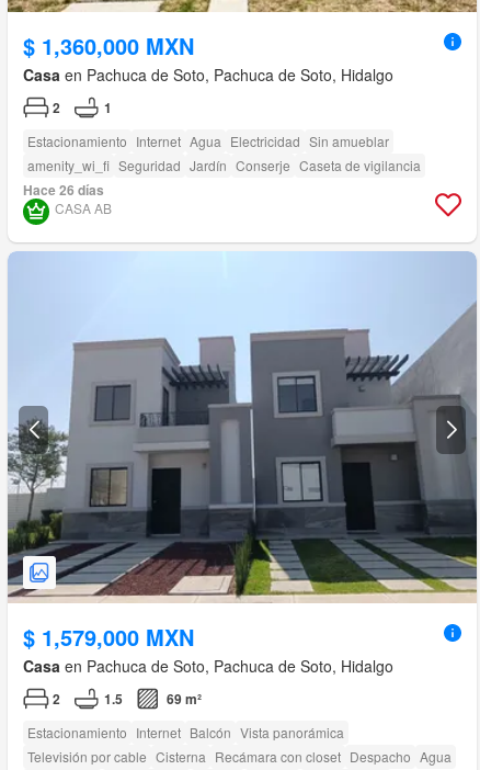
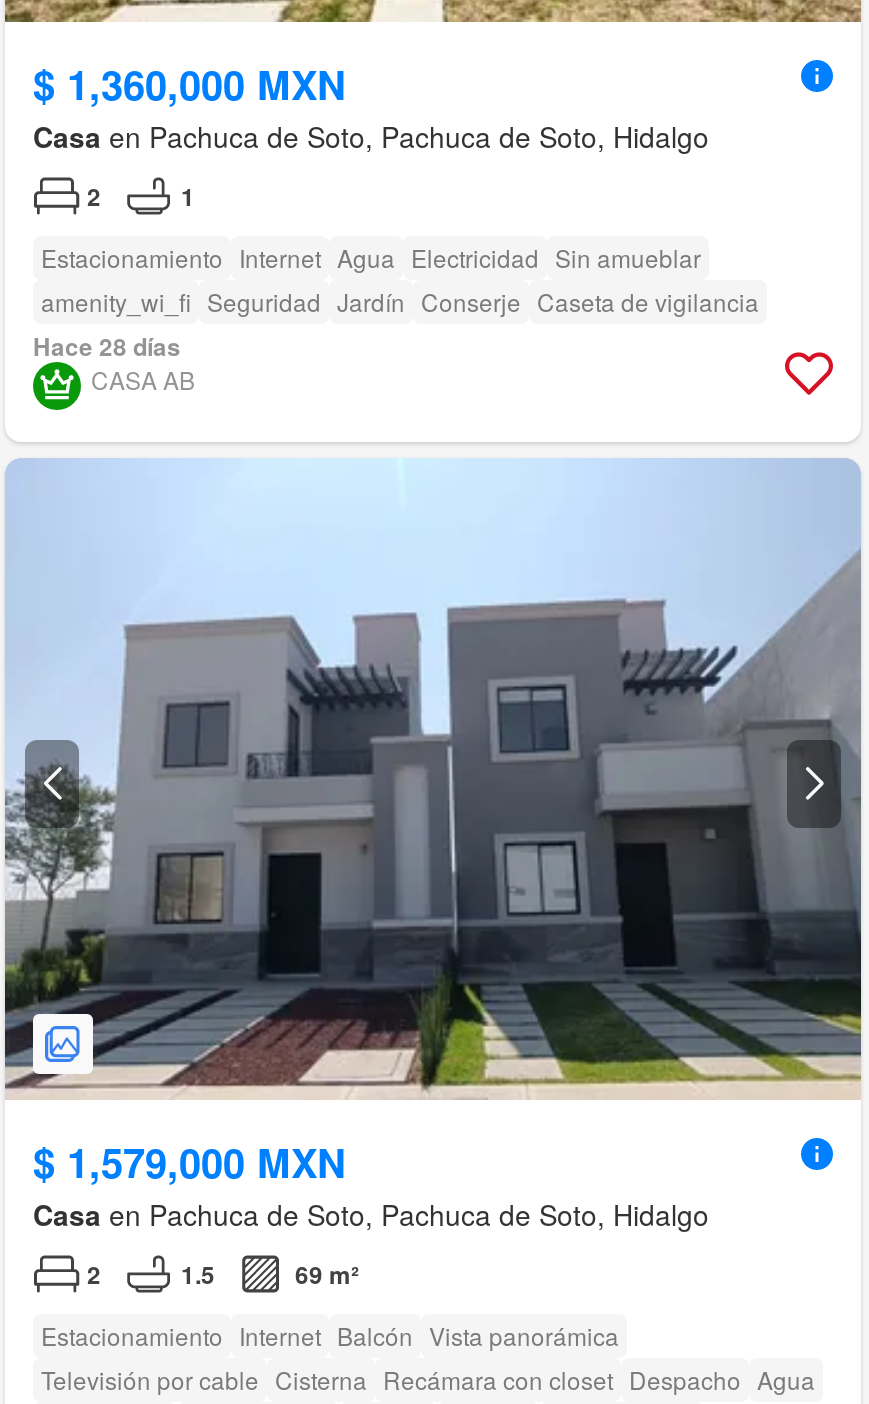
[23,180,104,200] Hace 26 días -> [33,329,181,365] Hace 28 días

